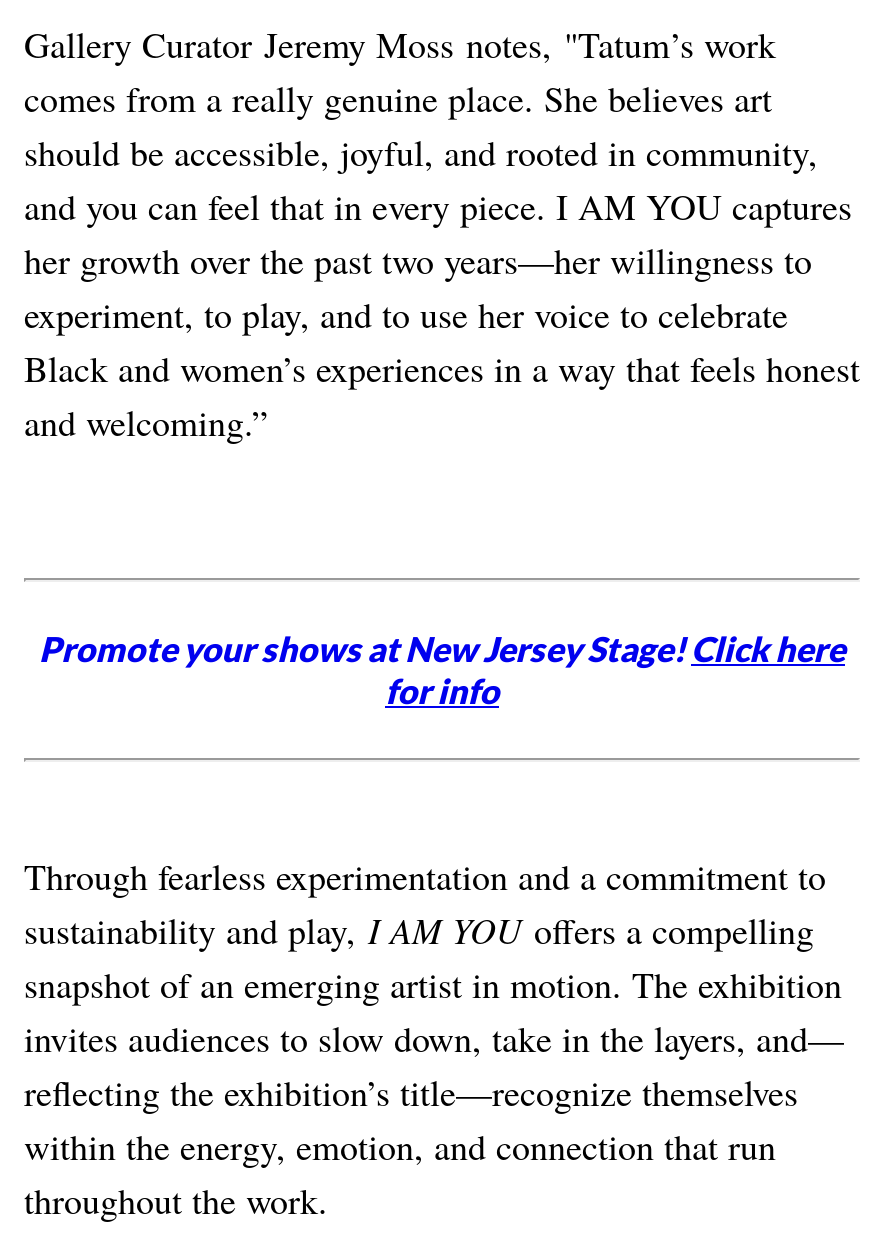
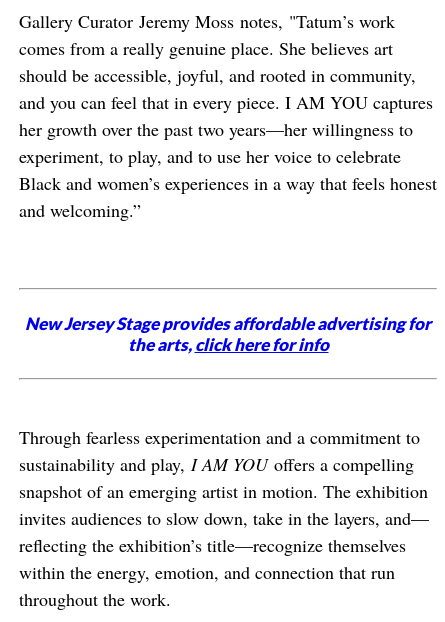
[39,628,845,712] Promote your shows at New Jersey Stage!Click here | for info -> [25,313,431,355] New Jersey Stage provides affordable advertising for | the arts, click here for info

